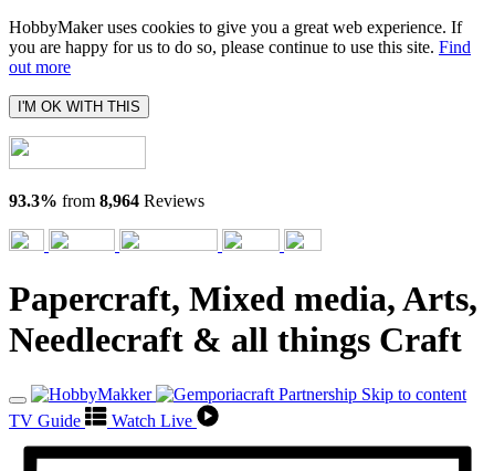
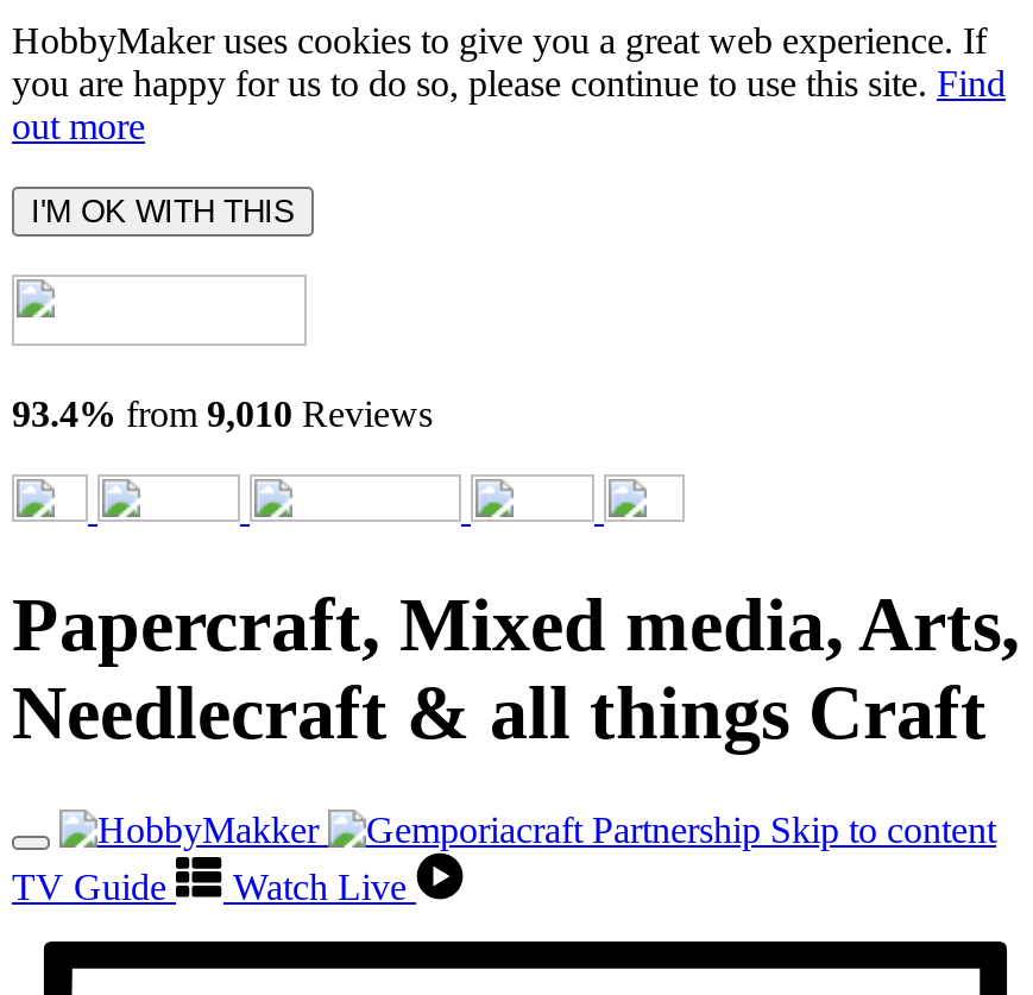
[9,191,204,210] 93.3% from 8,964 Reviews -> [12,393,433,434] 93.4% from 9,010 Reviews

